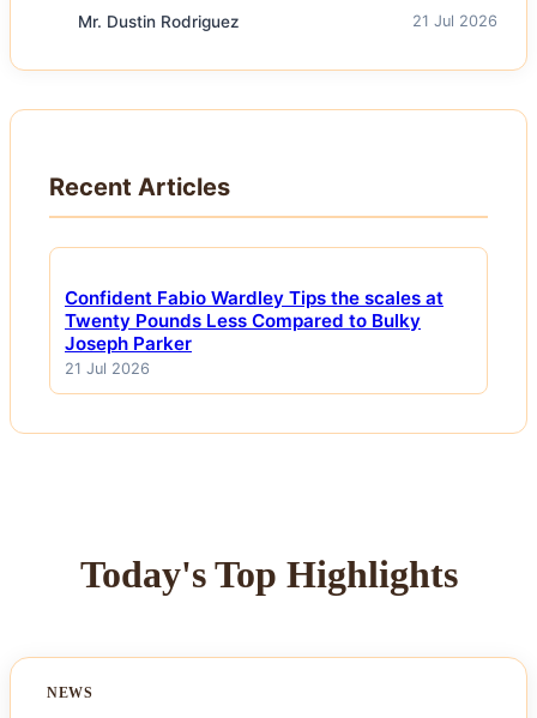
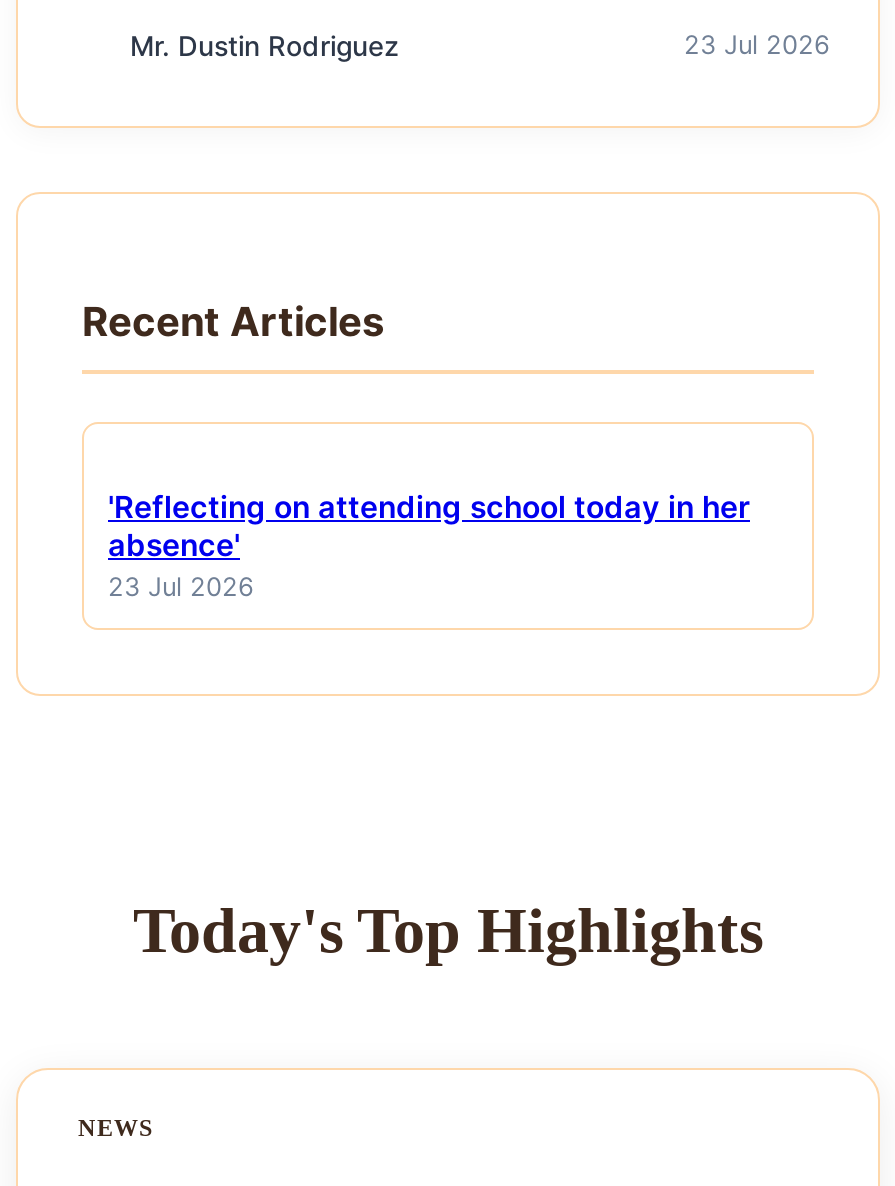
[412,12,497,30] 21 Jul 2026 -> [684,31,830,61] 23 Jul 2026
[65,286,444,378] Confident Fabio Wardley Tips the scales at | Twenty Pounds Less Compared to Bulky | Joseph Parker | 21 Jul 2026 -> [108,488,750,602] 'Reflecting on attending school today in her | absence' | 23 Jul 2026

